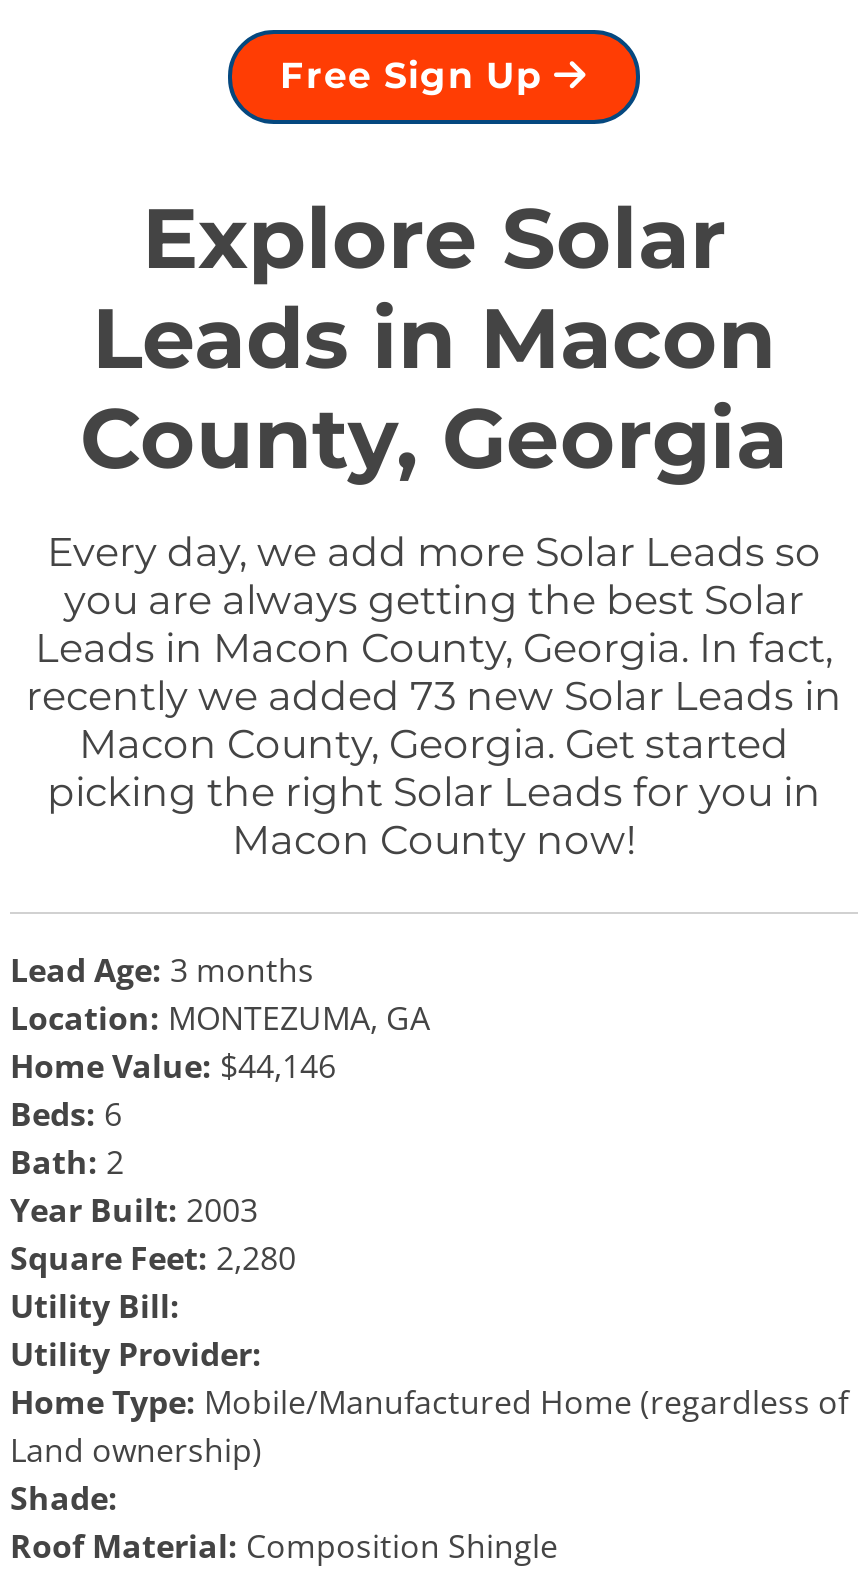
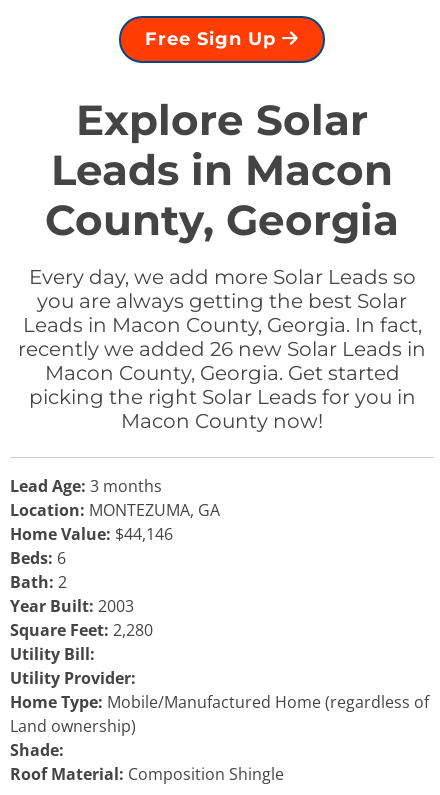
[26,672,842,720] recently we added 73 new Solar Leads in -> [18,337,426,361] recently we added 26 new Solar Leads in

